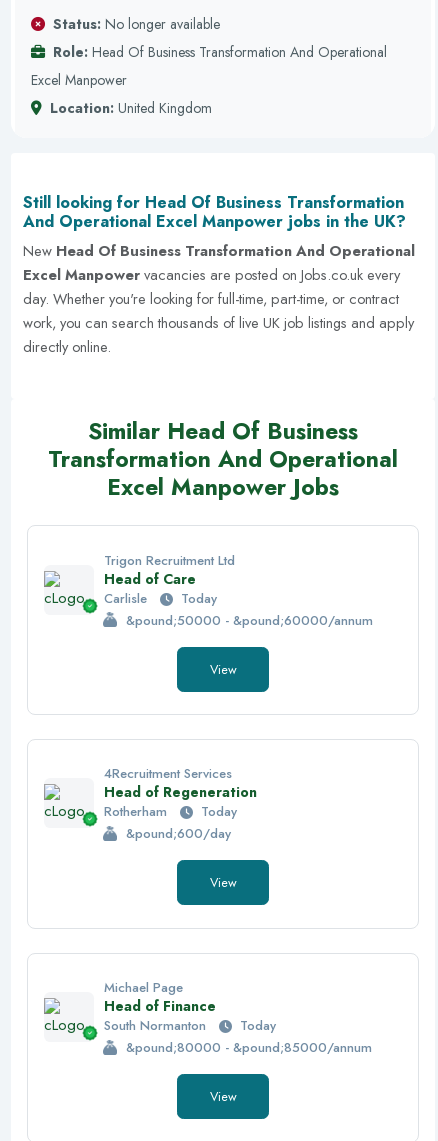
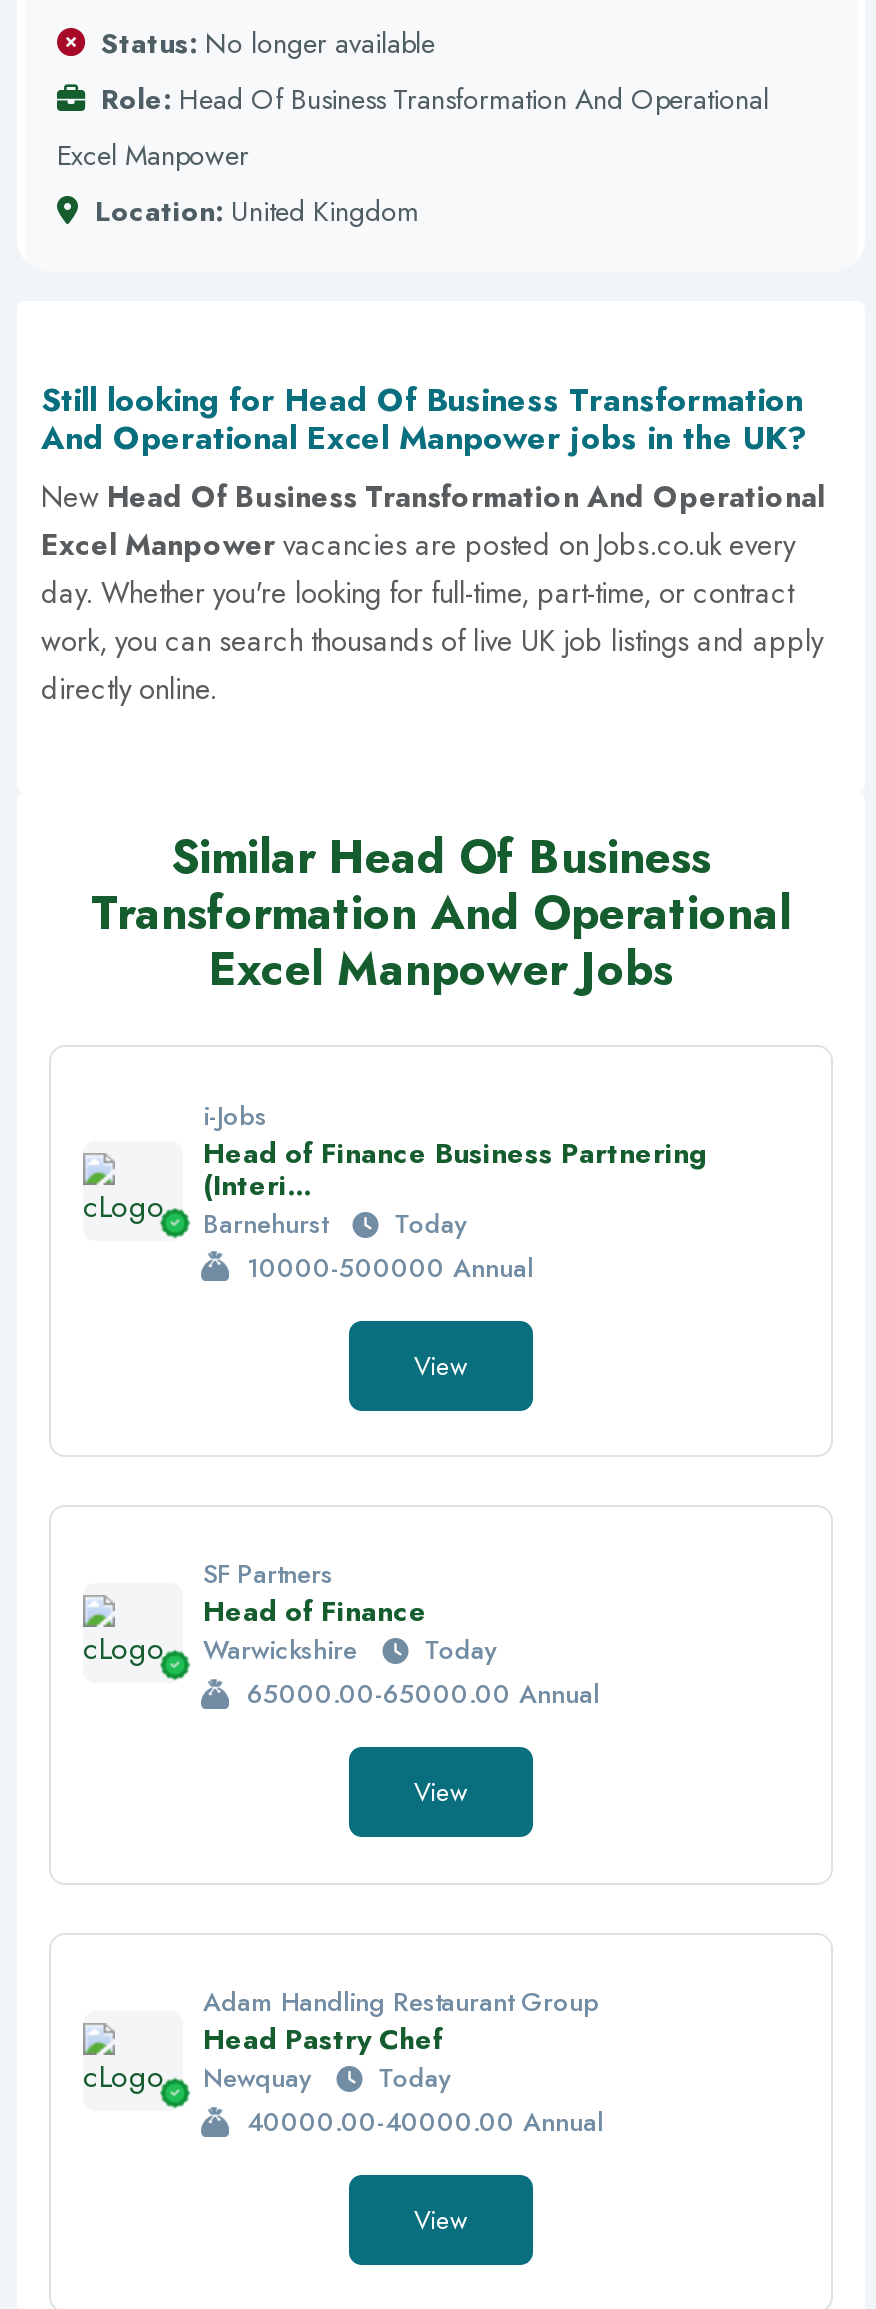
[44,551,235,614] [image] | Trigon Recruitment Ltd | Head of Care | Carlisle -> [83,1096,707,1253] [image] | i-Jobs | Head of Finance Business Partnering | (Interi... | Barnehurst
[126,611,373,630] &pound;50000 - &pound;60000/annum -> [247,1248,533,1286] 10000-500000 Annual
[104,764,257,821] 4Recruitment Services | Head of Regeneration | Rotherham -> [203,1556,357,1670] SF Partners | Warwickshire
[126,824,231,843] &pound;600/day -> [247,1676,599,1714] 65000.00-65000.00 Annual
[104,978,206,1035] Michael Page | South Normanton -> [203,1983,599,2097] Adam Handling Restaurant Group | Head Pastry Chef | Newquay
moved [104,996,216,1016] -> [203,1592,427,1632]: Head of Finance
[126,1038,372,1057] &pound;80000 - &pound;85000/annum -> [247,2103,603,2141] 40000.00-40000.00 Annual

